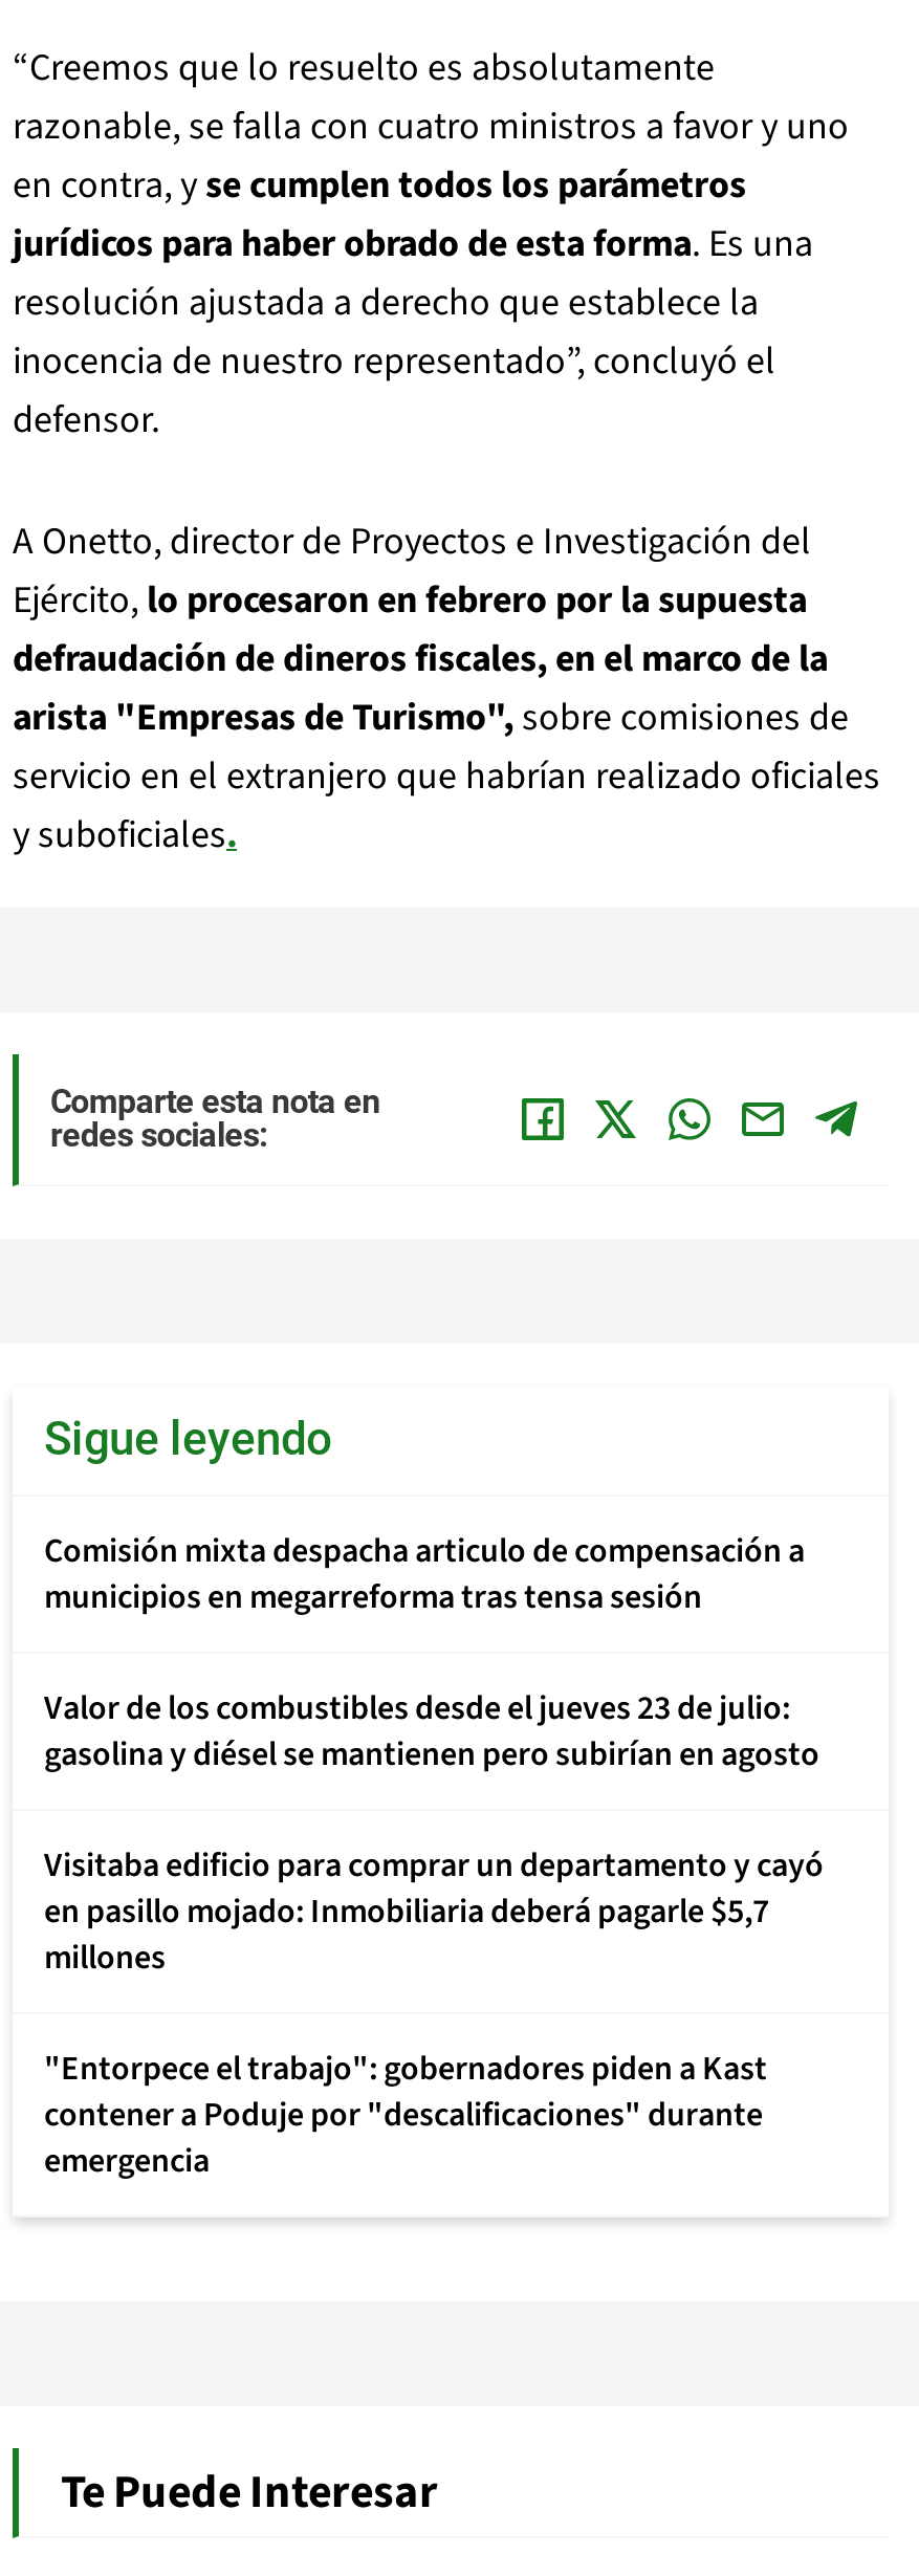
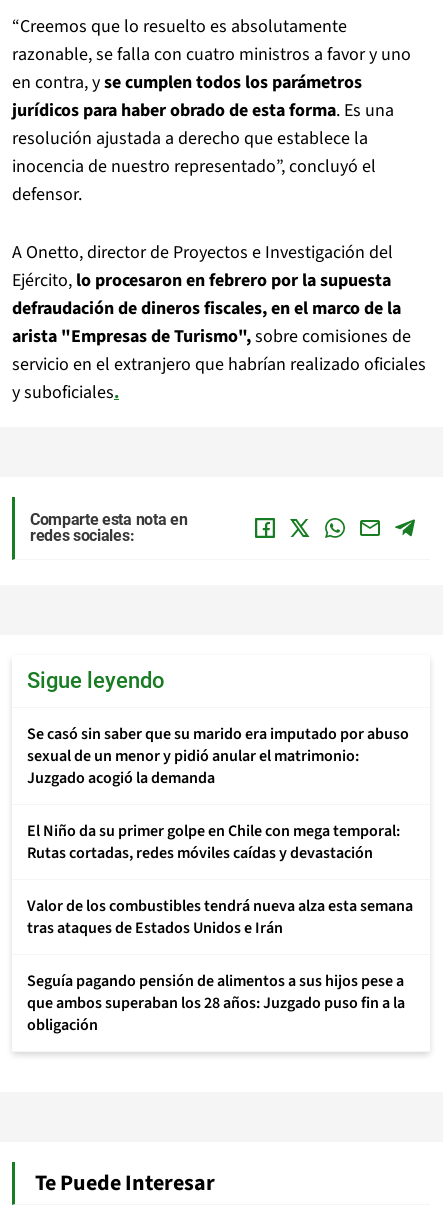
[44,1528,805,1620] Comisión mixta despacha articulo de compensación a | municipios en megarreforma tras tensa sesión -> [27,723,409,789] Se casó sin saber que su marido era imputado por abuso | sexual de un menor y pidió anular el matrimonio: | Juzgado acogió la demanda
[44,1685,819,1777] Valor de los combustibles desde el jueves 23 de julio: | gasolina y diésel se mantienen pero subirían en agosto -> [27,820,400,864] El Niño da su primer golpe en Chile con mega temporal: | Rutas cortadas, redes móviles caídas y devastación
[44,1842,824,1981] Visitaba edificio para comprar un departamento y cayó | en pasillo mojado: Inmobiliaria deberá pagarle $5,7 | millones -> [27,895,413,939] Valor de los combustibles tendrá nueva alza esta semana | tras ataques de Estados Unidos e Irán
[44,2046,767,2184] "Entorpece el trabajo": gobernadores piden a Kast | contener a Poduje por "descalificaciones" durante | emergencia -> [27,970,405,1036] Seguía pagando pensión de alimentos a sus hijos pese a | que ambos superaban los 28 años: Juzgado puso fin a la | obligación

